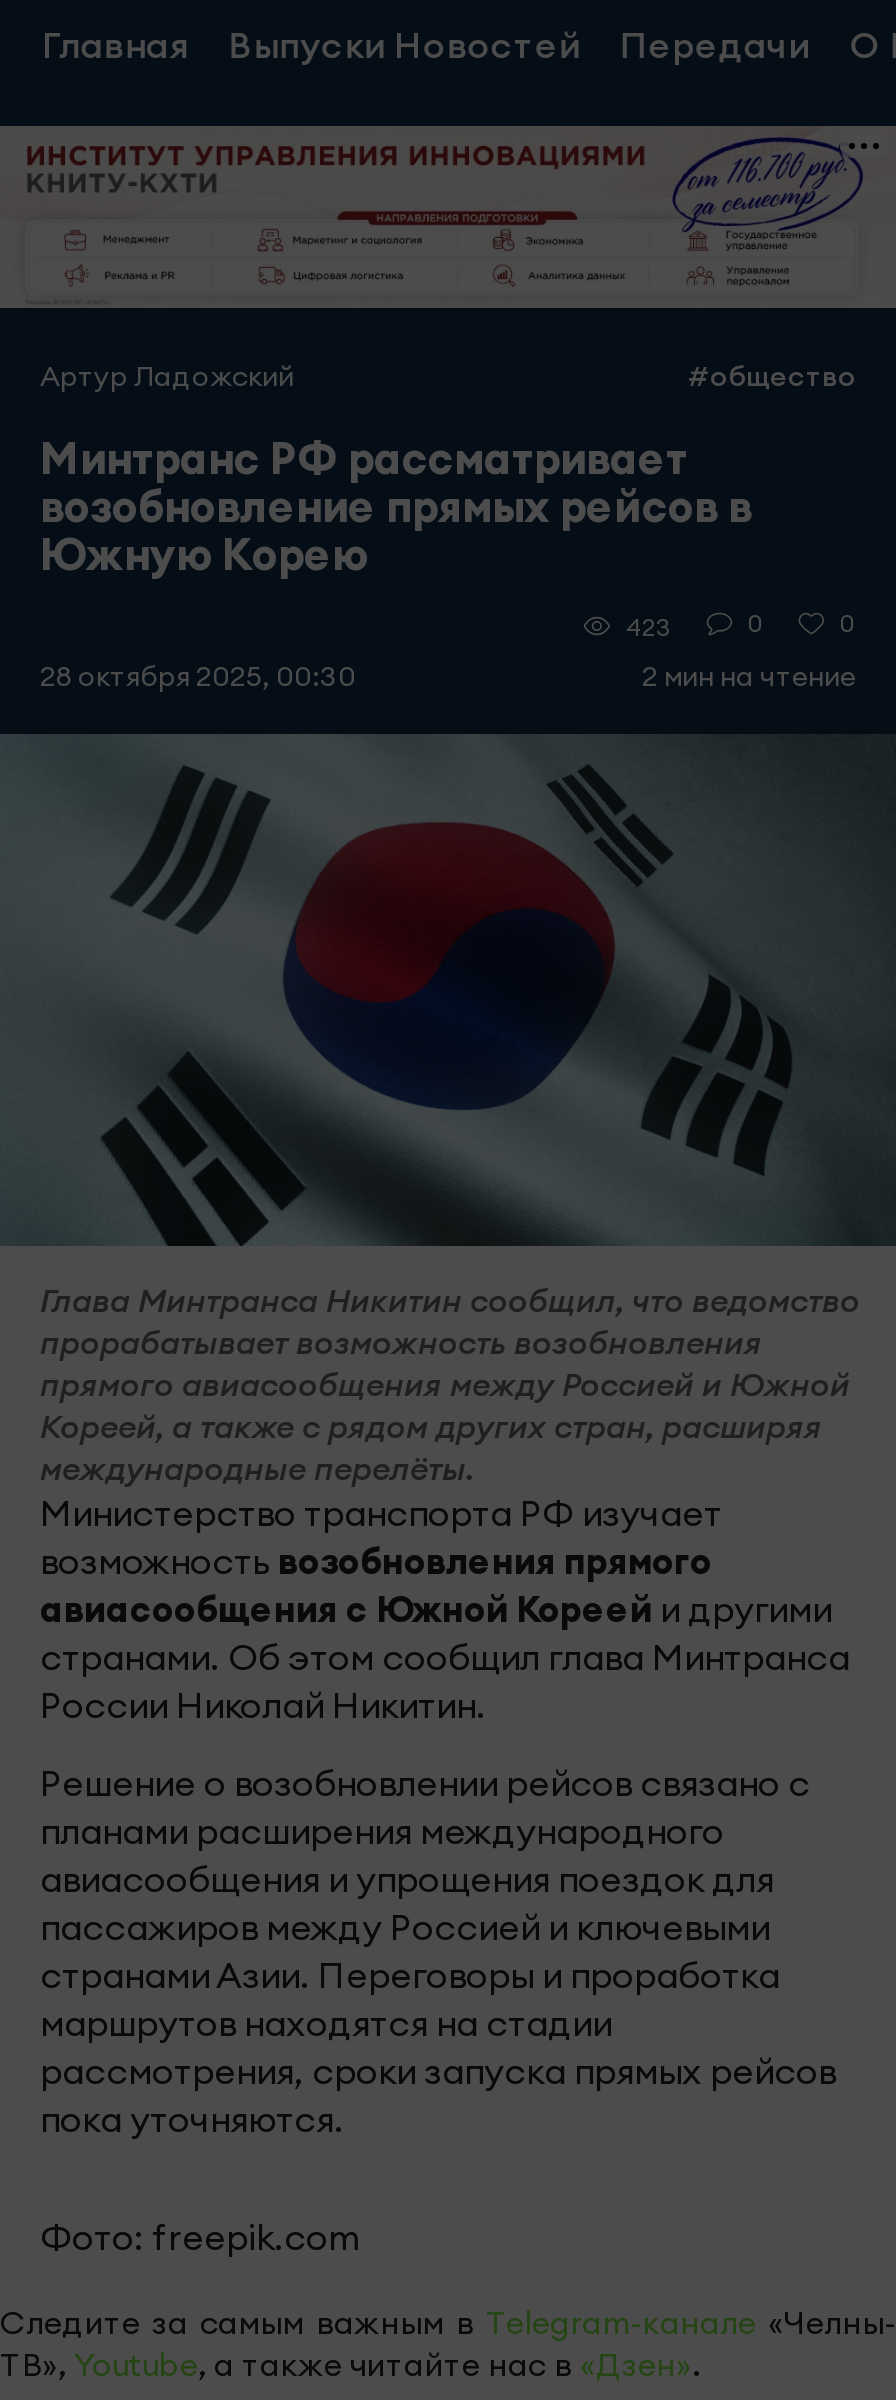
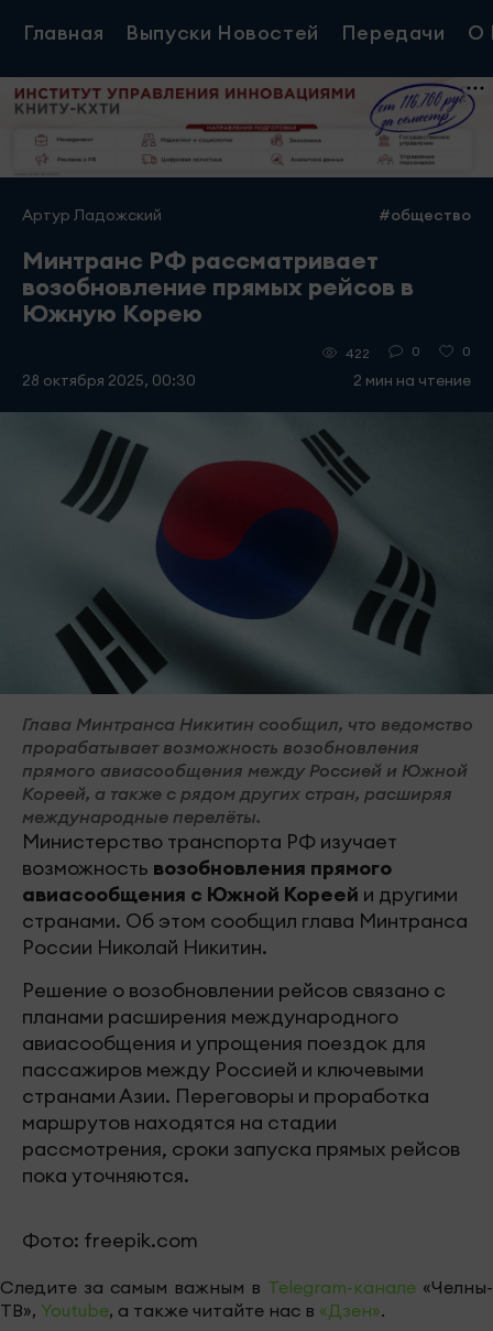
[626,611,672,641] 423 -> [346,345,370,361] 422

